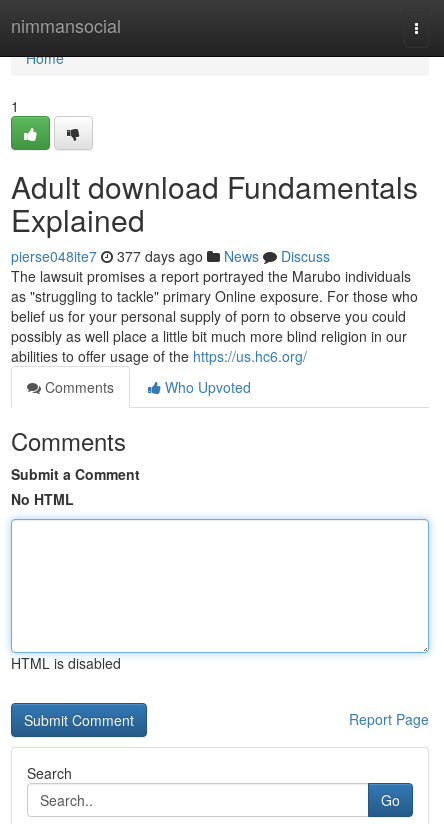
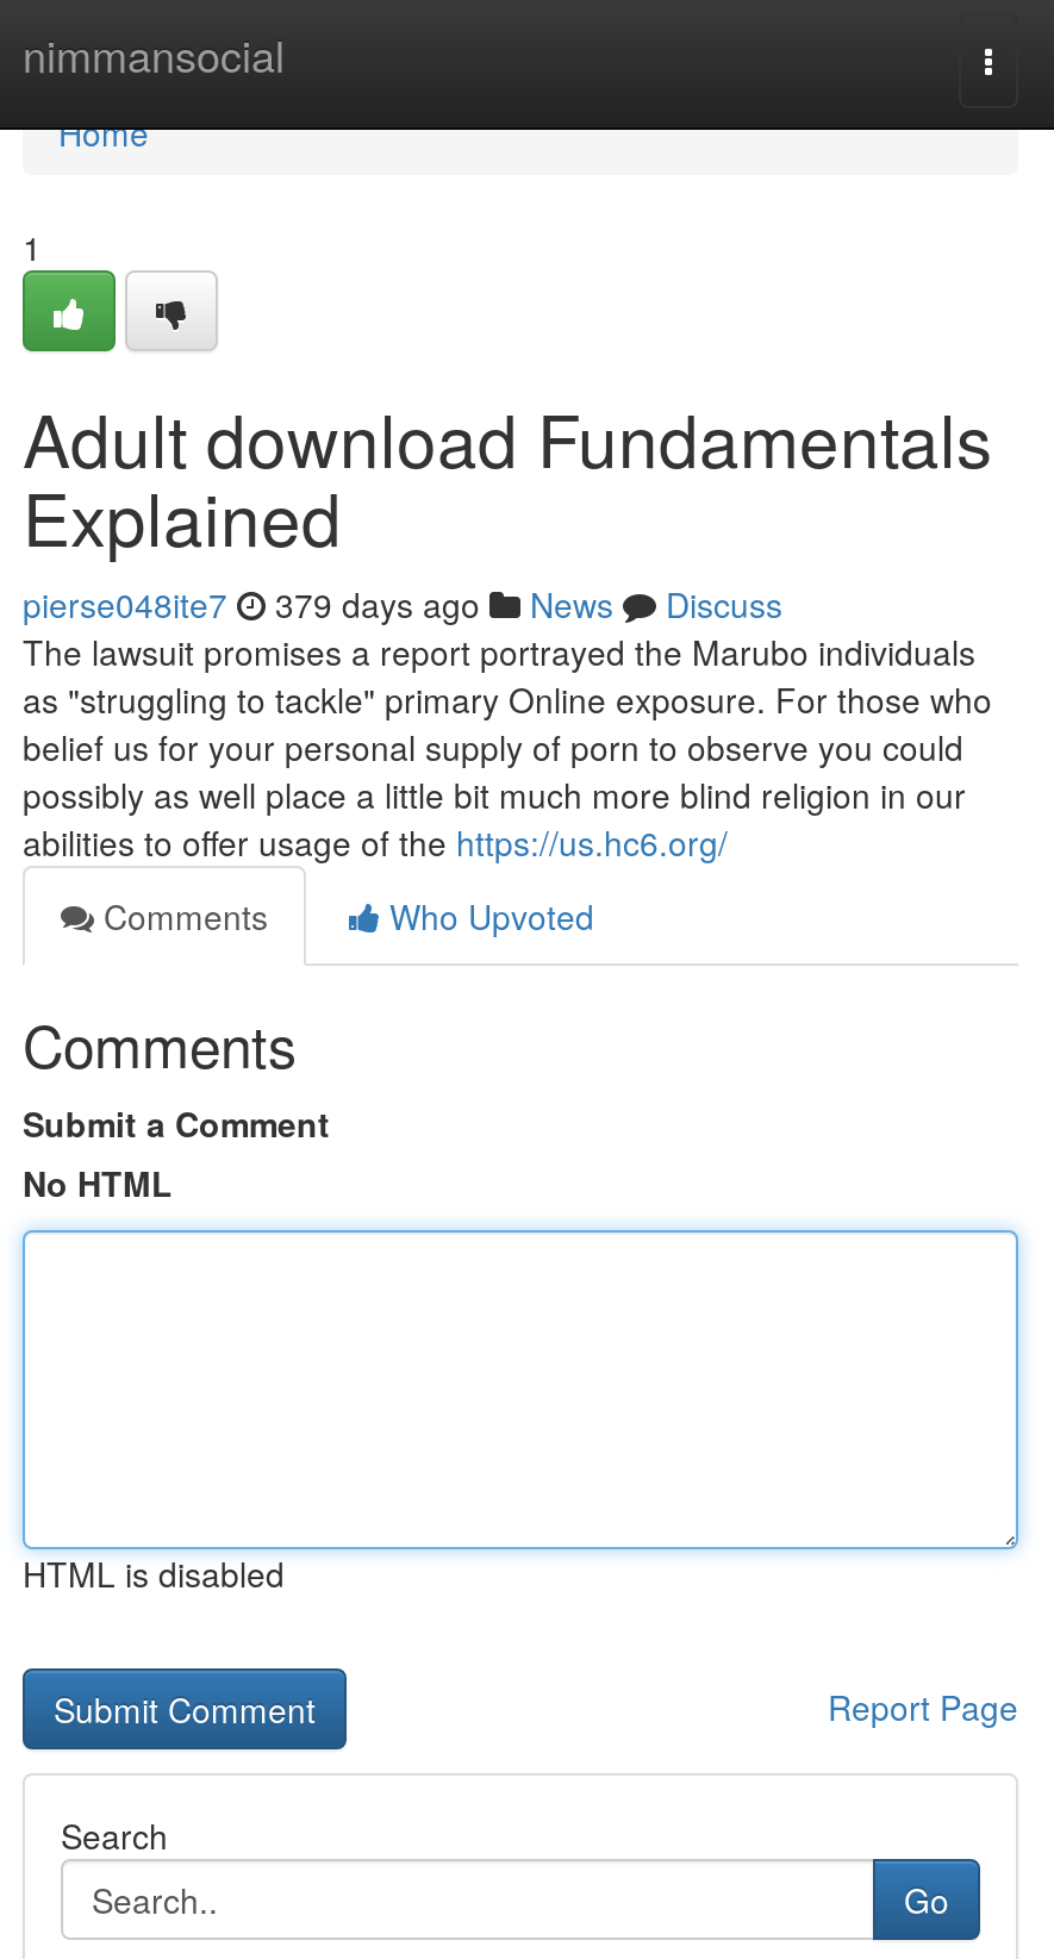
[11,246,330,266] pierse048ite7 377 days ago News Discuss -> [23,580,782,628] pierse048ite7 379 days ago News Discuss

